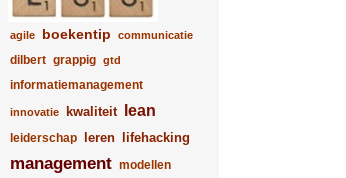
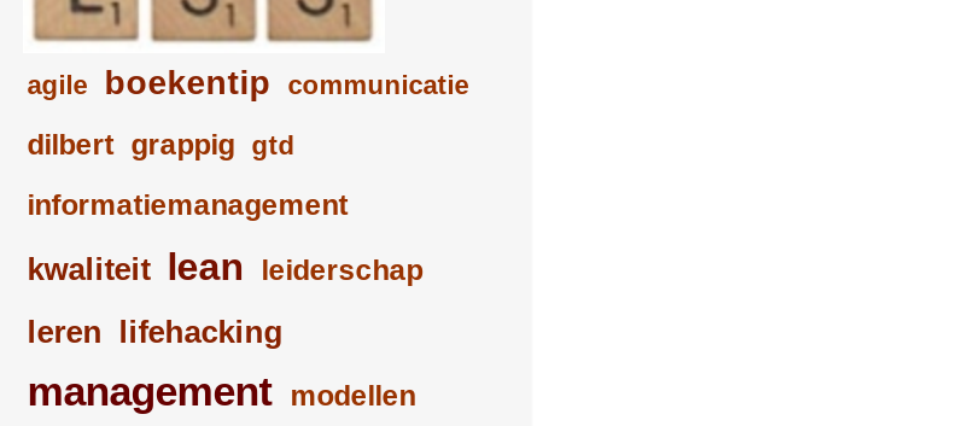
[10,102,156,119] innovatie kwaliteit lean -> [27,246,423,287] kwaliteit lean leiderschap
[10,130,190,145] leiderschap leren lifehacking -> [27,314,283,350] leren lifehacking

